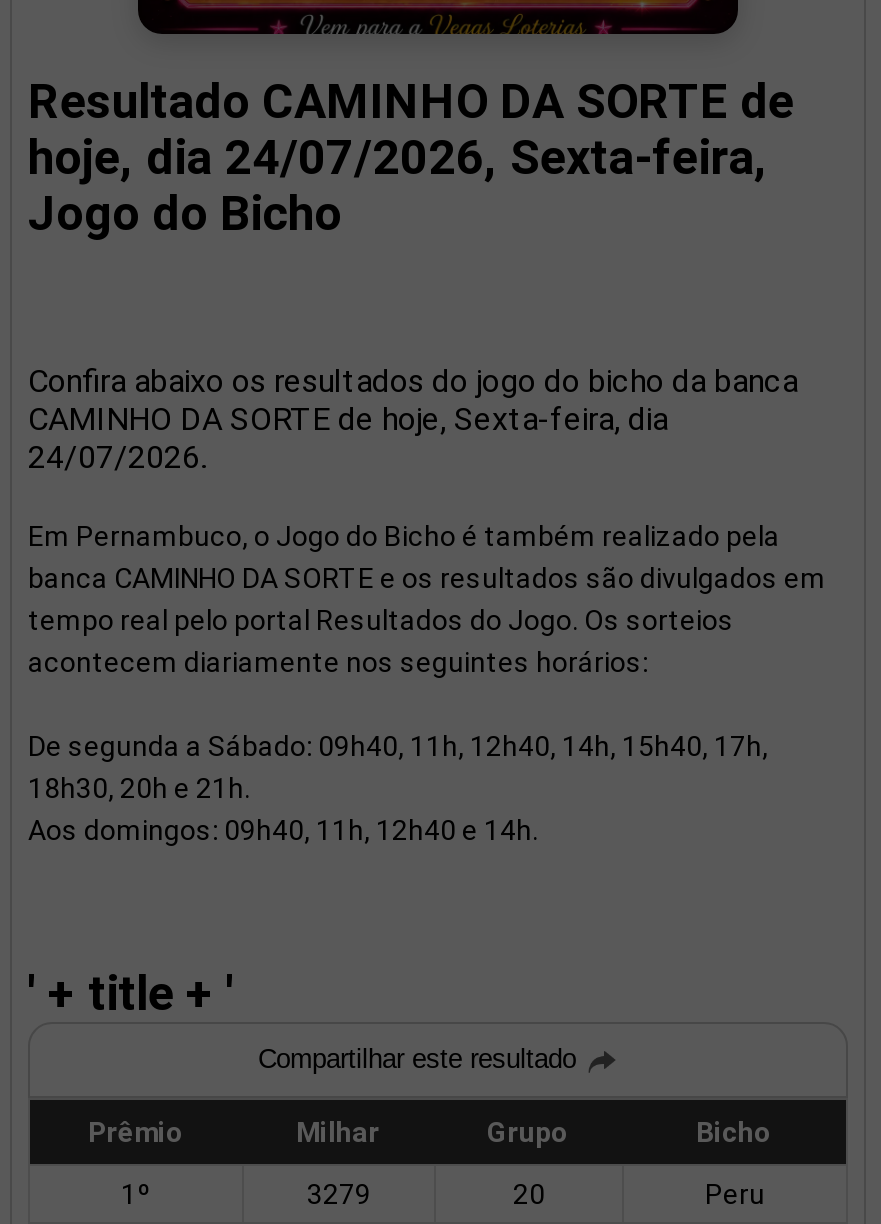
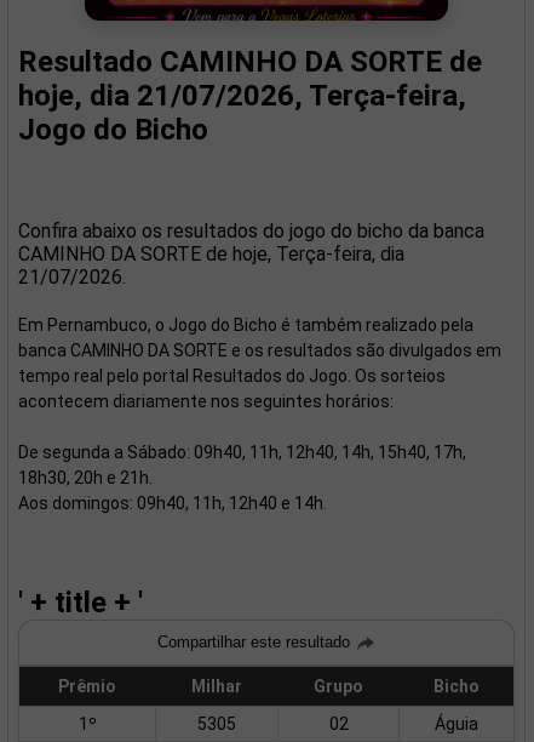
[28,130,768,186] hoje, dia 24/07/2026, Sexta-feira, -> [18,79,466,113] hoje, dia 21/07/2026, Terça-feira,
[28,400,668,438] CAMINHO DA SORTE de hoje, Sexta-feira, dia -> [18,242,404,266] CAMINHO DA SORTE de hoje, Terça-feira, dia
[28,438,206,476] 24/07/2026. -> [18,266,126,289] 21/07/2026.
[307,1178,765,1210] 3279 | 20 | Peru -> [197,714,478,734] 5305 | 02 | Águia

